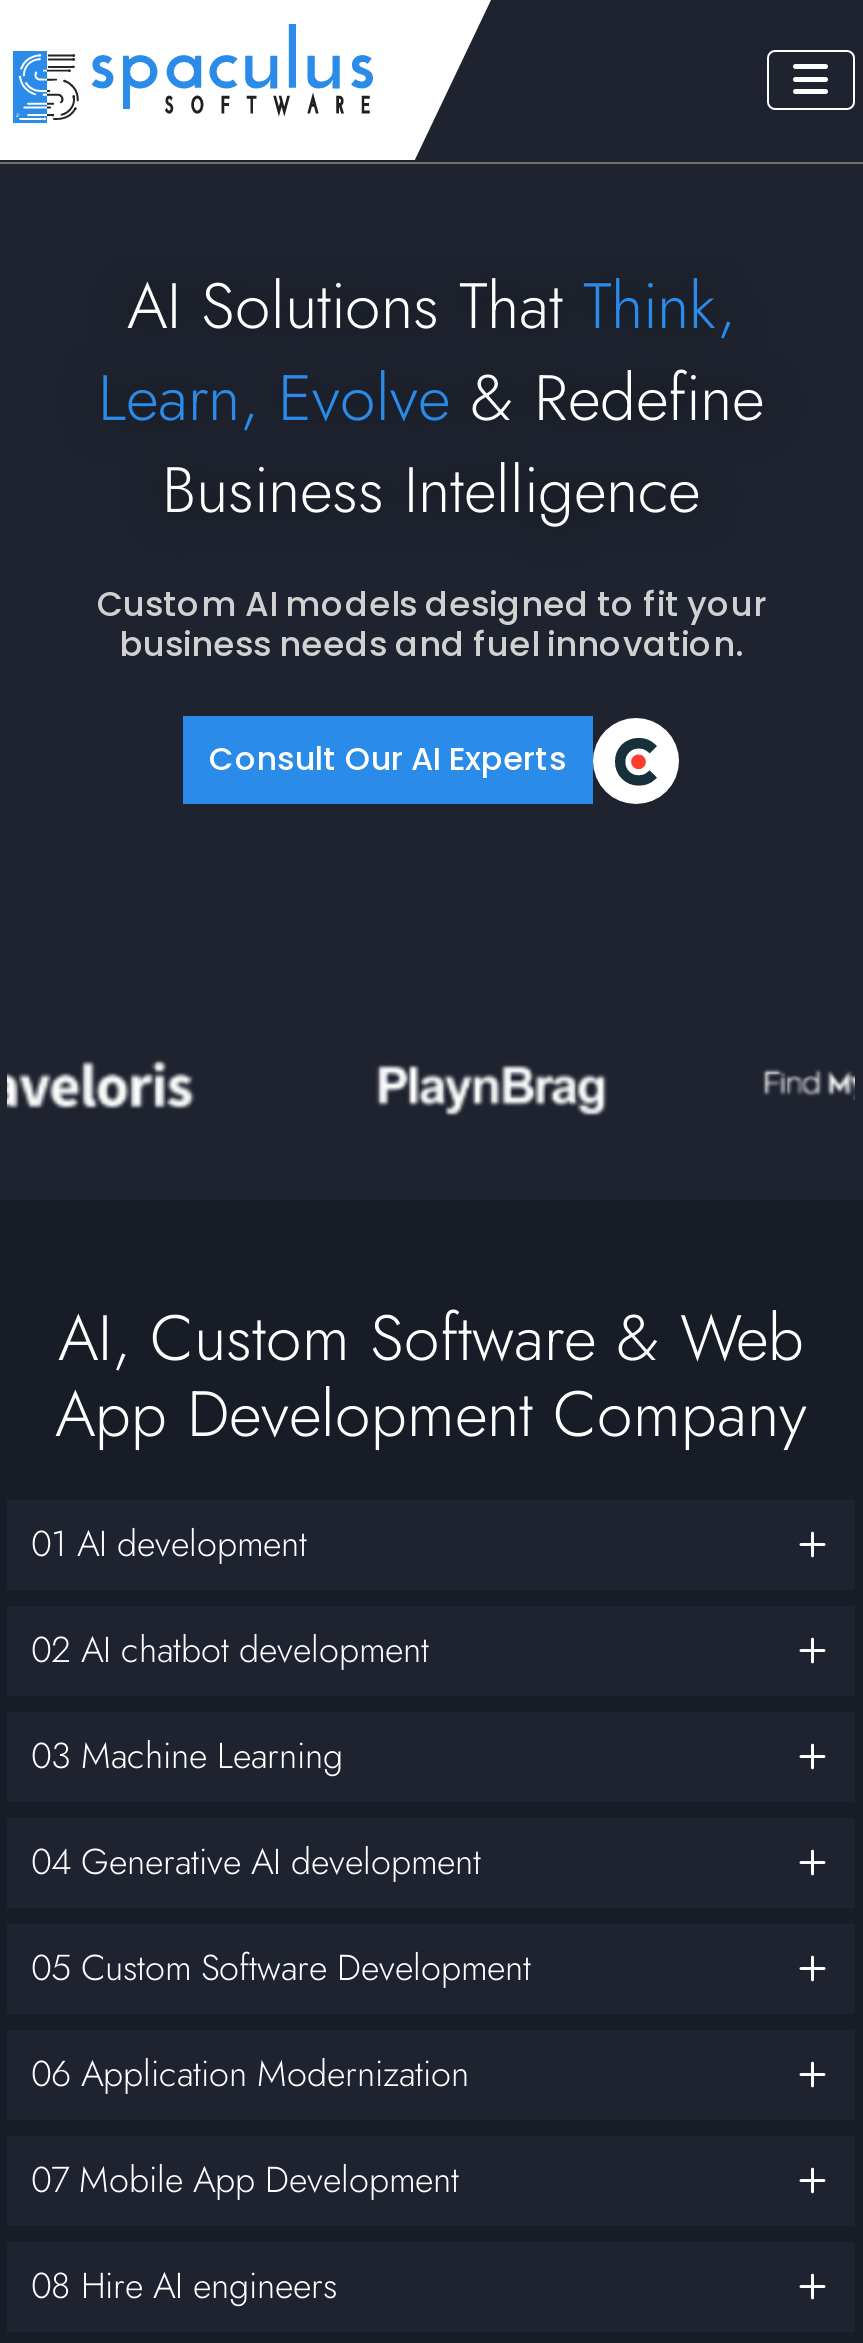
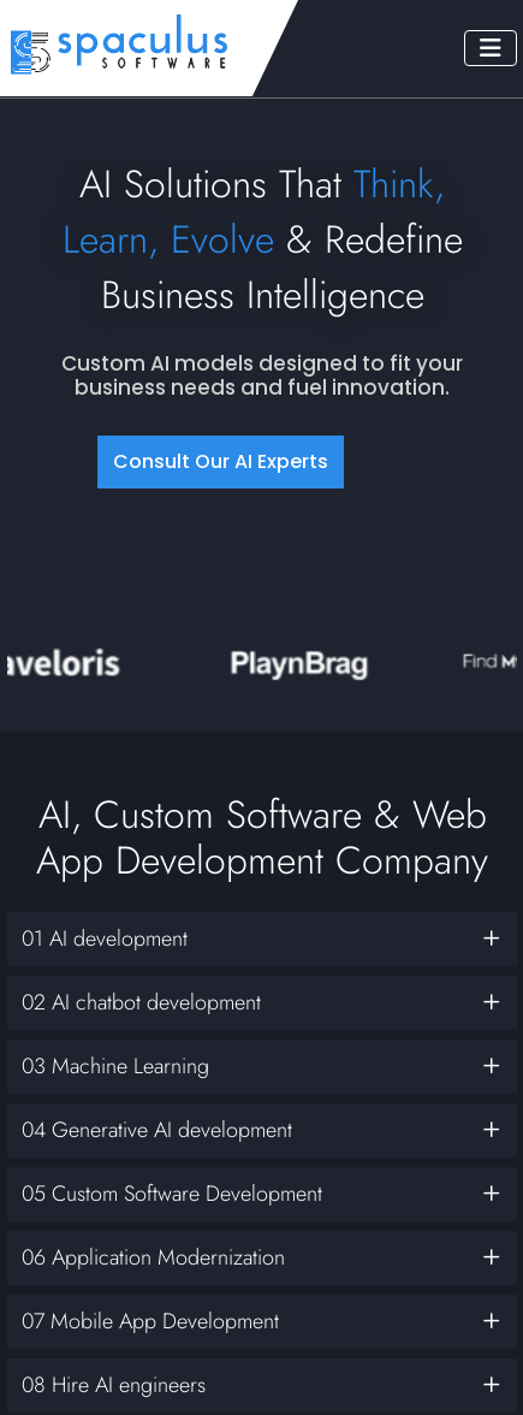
[567,714,681,806] [image] -> none

